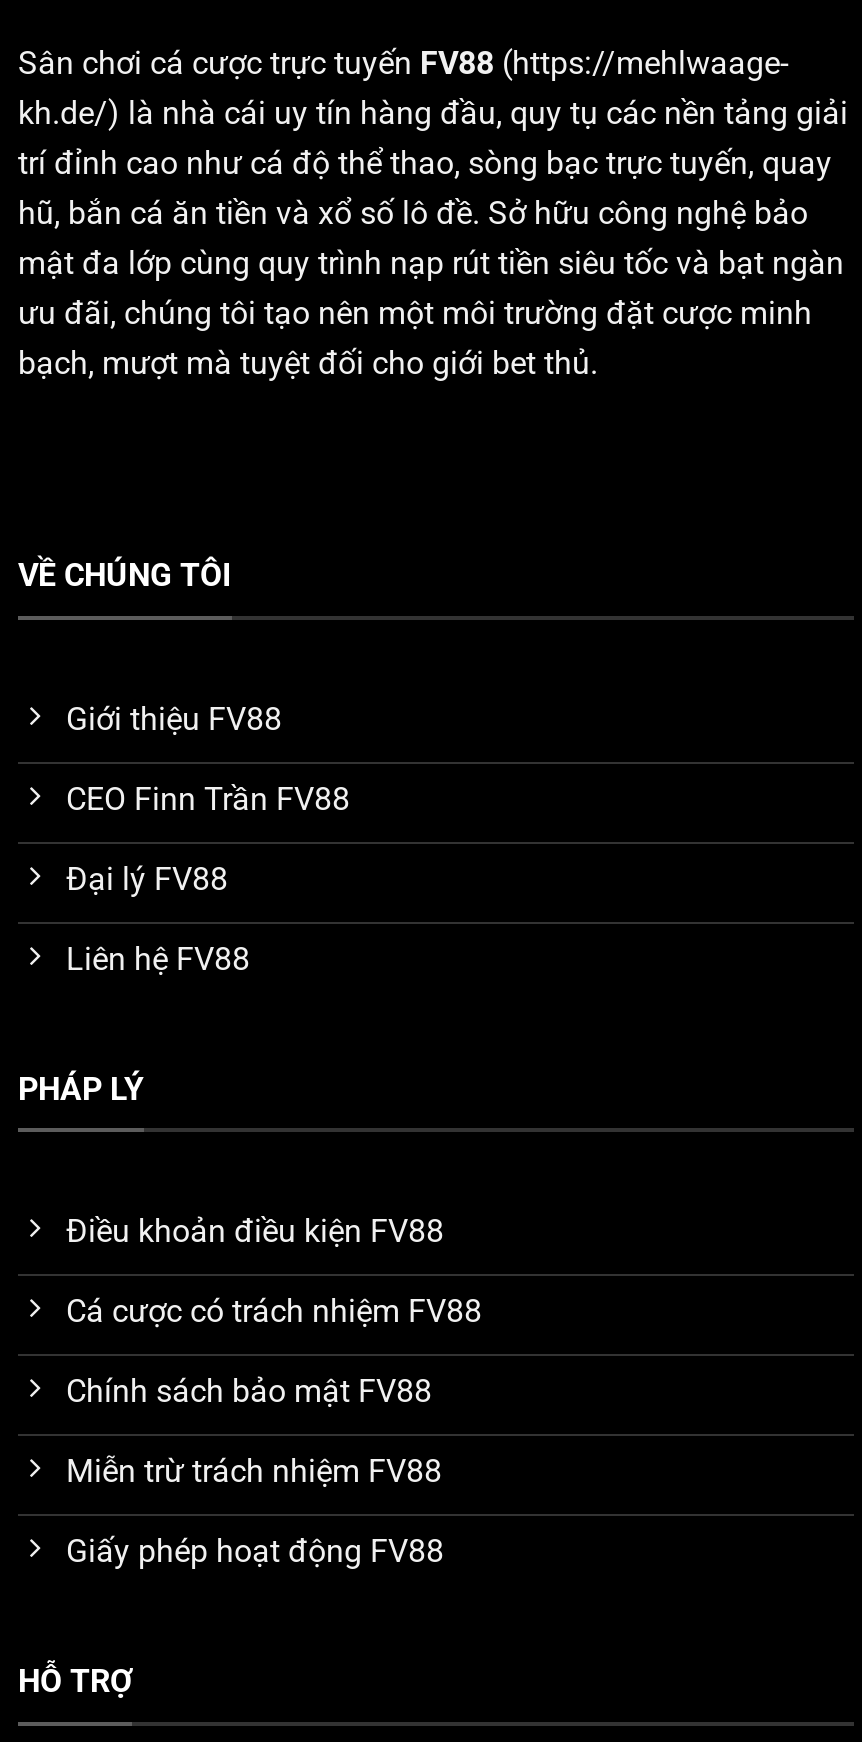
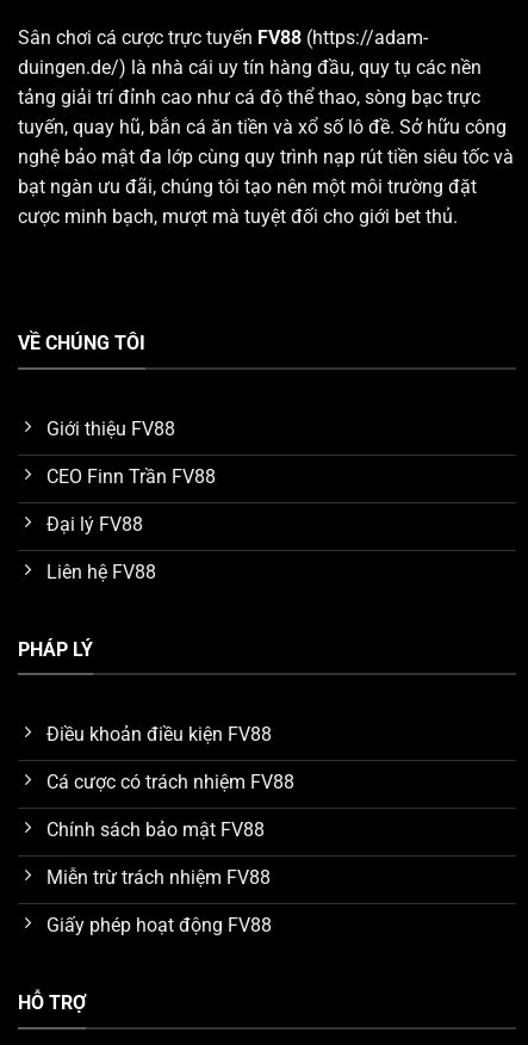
[18,45,848,383] Sân chơi cá cược trực tuyến FV88 (https://mehlwaage- | kh.de/) là nhà cái uy tín hàng đầu, quy tụ các nền tảng giải | trí đỉnh cao như cá độ thể thao, sòng bạc trực tuyến, quay | hũ, bắn cá ăn tiền và xổ số lô đề. Sở hữu công nghệ bảo | mật đa lớp cùng quy trình nạp rút tiền siêu tốc và bạt ngàn | ưu đãi, chúng tôi tạo nên một môi trường đặt cược minh | bạch, mượt mà tuyệt đối cho giới bet thủ. -> [18,27,514,228] Sân chơi cá cược trực tuyến FV88 (https://adam- | duingen.de/) là nhà cái uy tín hàng đầu, quy tụ các nền | tảng giải trí đỉnh cao như cá độ thể thao, sòng bạc trực | tuyến, quay hũ, bắn cá ăn tiền và xổ số lô đề. Sở hữu công | nghệ bảo mật đa lớp cùng quy trình nạp rút tiền siêu tốc và | bạt ngàn ưu đãi, chúng tôi tạo nên một môi trường đặt | cược minh bạch, mượt mà tuyệt đối cho giới bet thủ.

